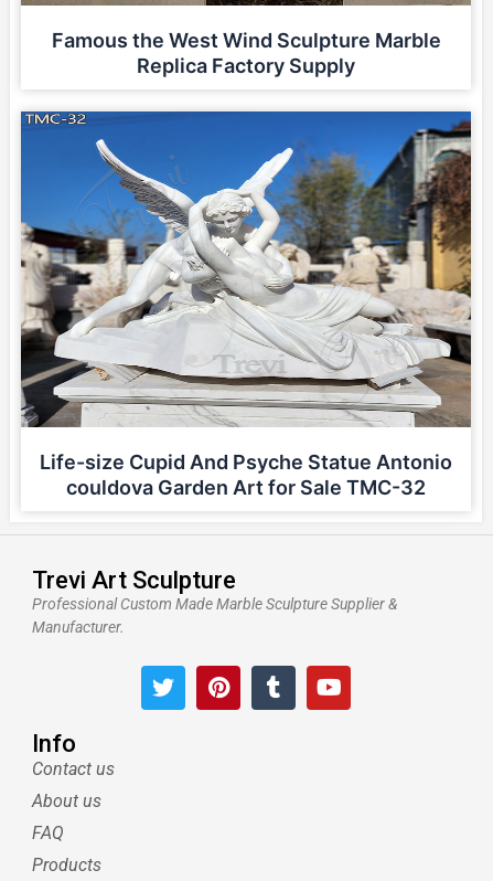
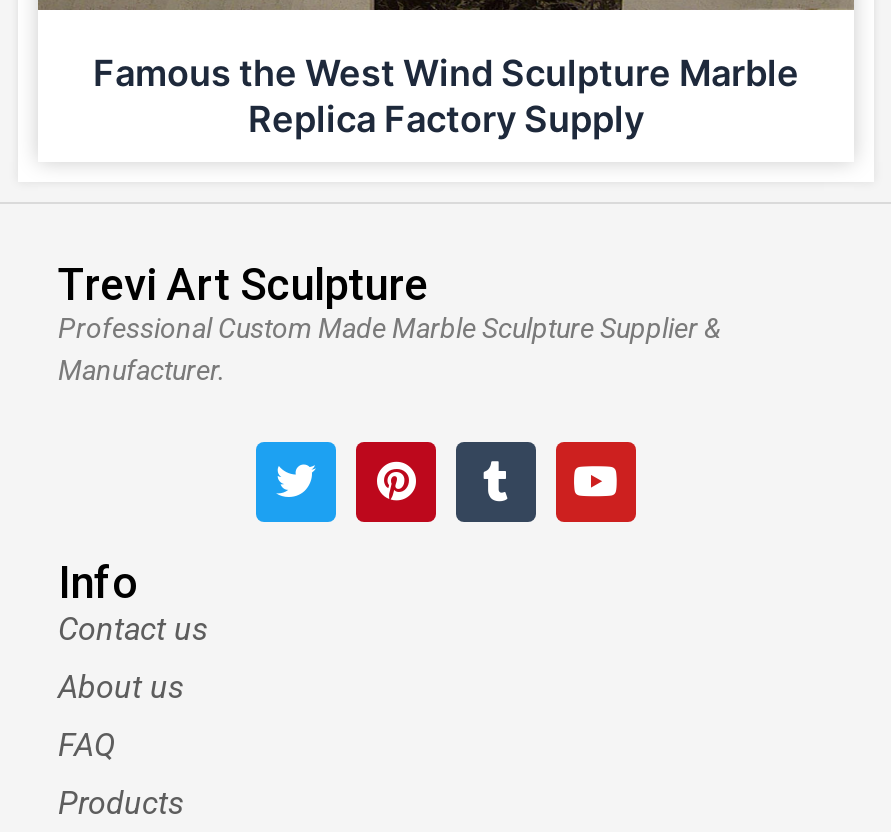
[20,110,472,499] [image] | Life-size Cupid And Psyche Statue Antonio | couldova Garden Art for Sale TMC-32 -> none

